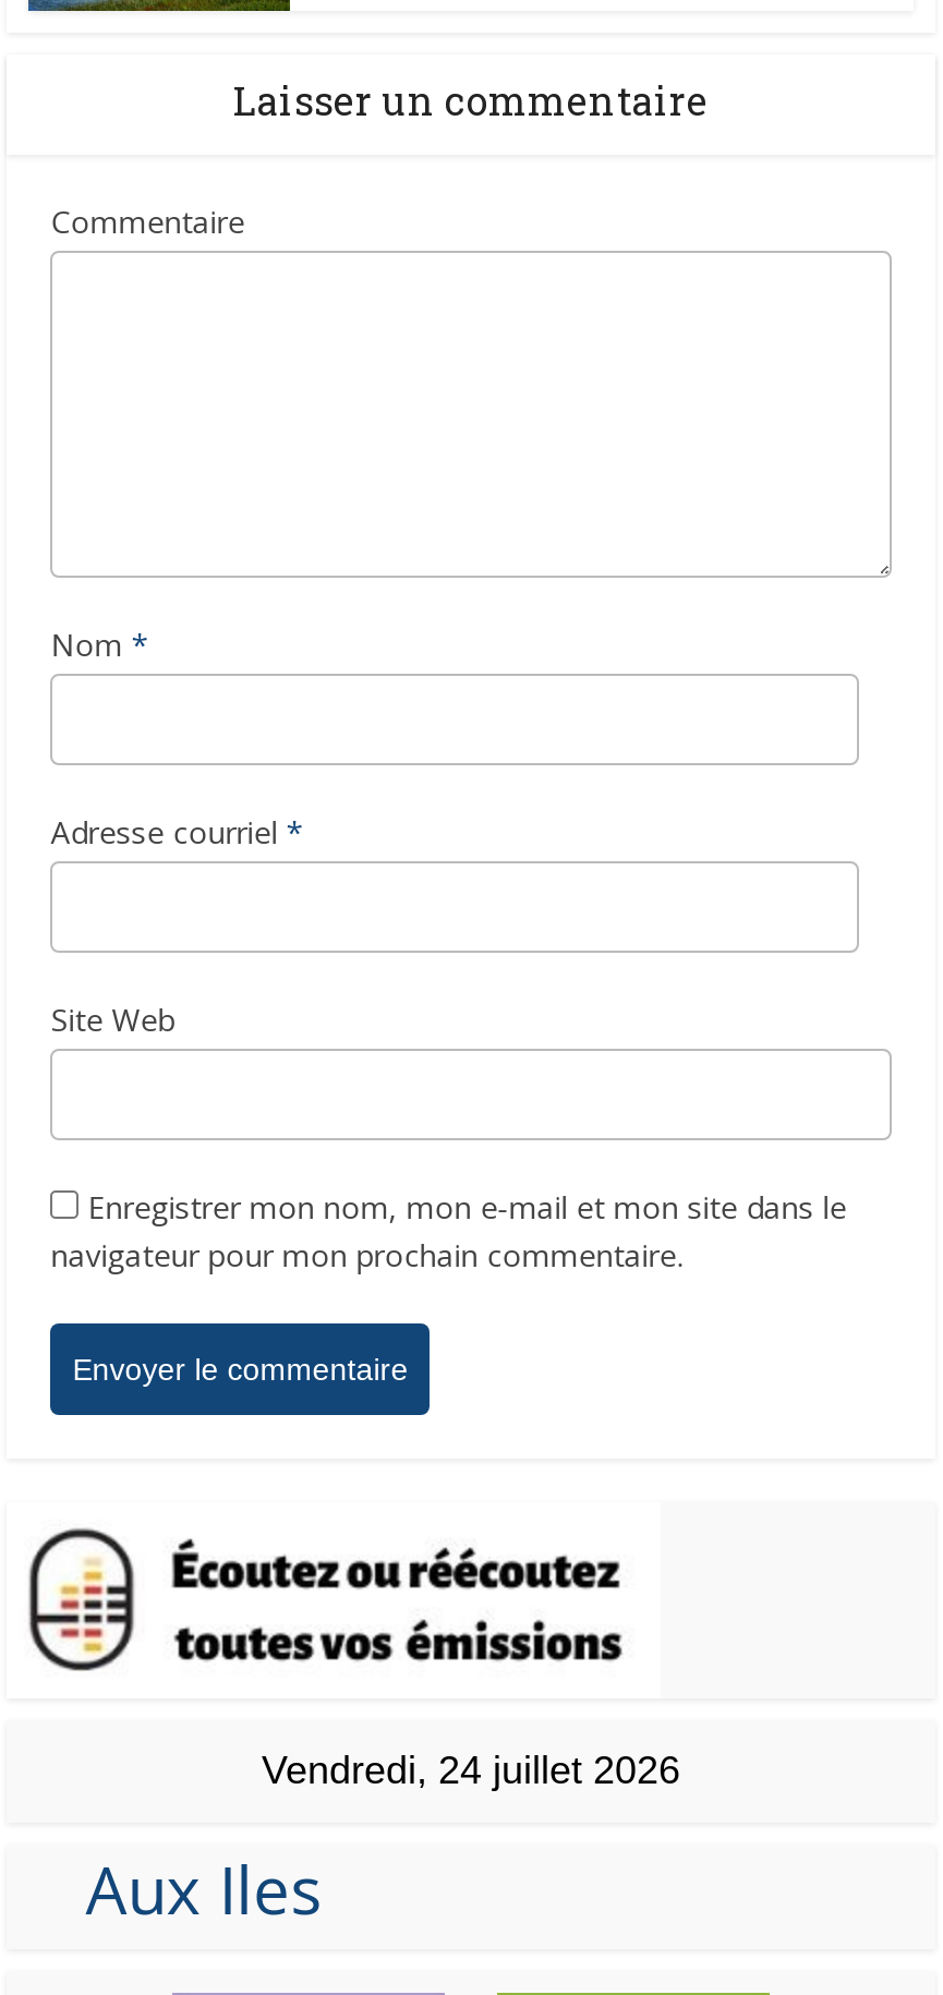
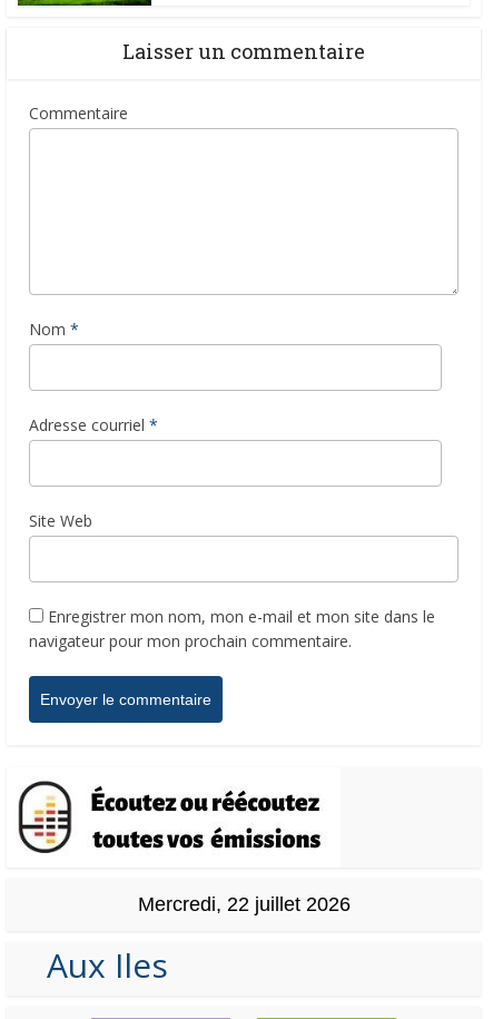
[262,1749,680,1793] Vendredi, 24 juillet 2026 -> [137,893,350,916] Mercredi, 22 juillet 2026

